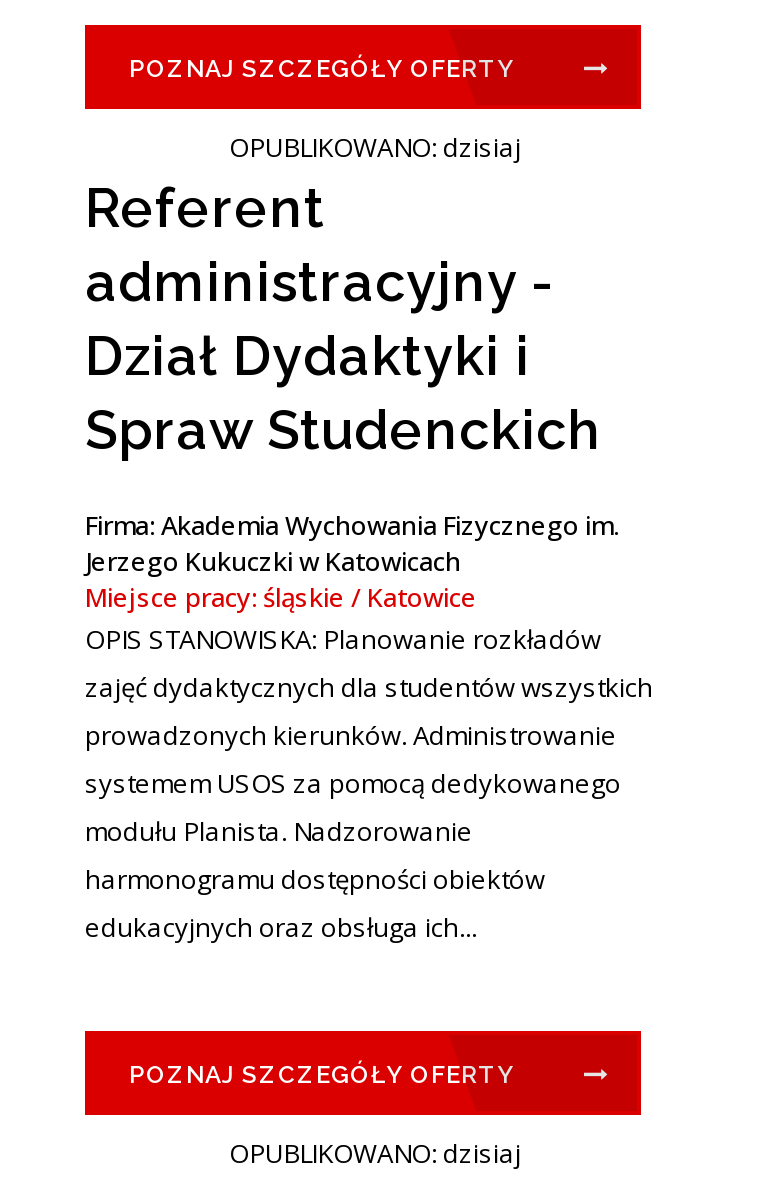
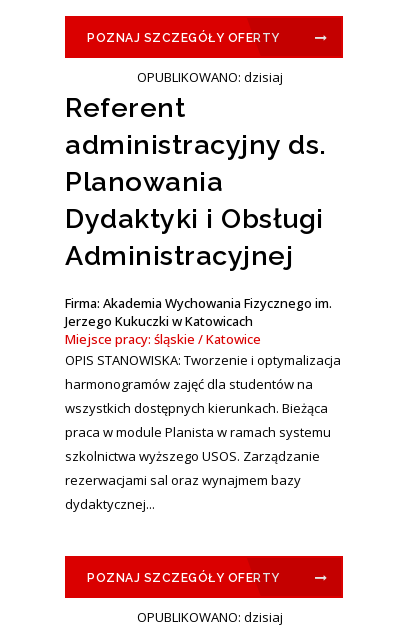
[85,251,602,461] administracyjny - | Dział Dydaktyki i | Spraw Studenckich -> [65,129,326,271] administracyjny ds. | Planowania | Dydaktyki i Obsługi | Administracyjnej
[85,621,653,945] OPIS STANOWISKA: Planowanie rozkładów | zajęć dydaktycznych dla studentów wszystkich | prowadzonych kierunków. Administrowanie | systemem USOS za pomocą dedykowanego | modułu Planista. Nadzorowanie | harmonogramu dostępności obiektów | edukacyjnych oraz obsługa ich... -> [65,351,341,513] OPIS STANOWISKA: Tworzenie i optymalizacja | harmonogramów zajęć dla studentów na | wszystkich dostępnych kierunkach. Bieżąca | praca w module Planista w ramach systemu | szkolnictwa wyższego USOS. Zarządzanie | rezerwacjami sal oraz wynajmem bazy | dydaktycznej...

